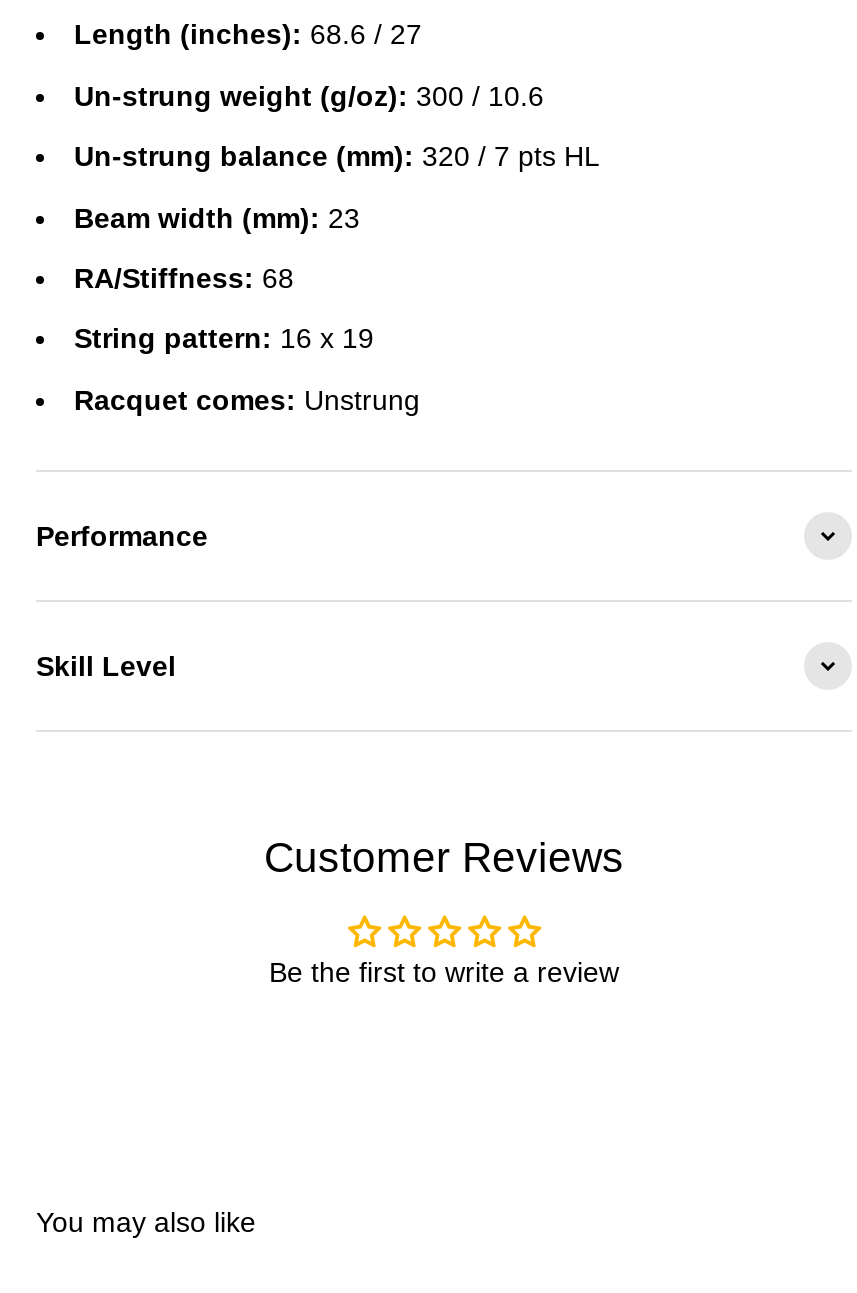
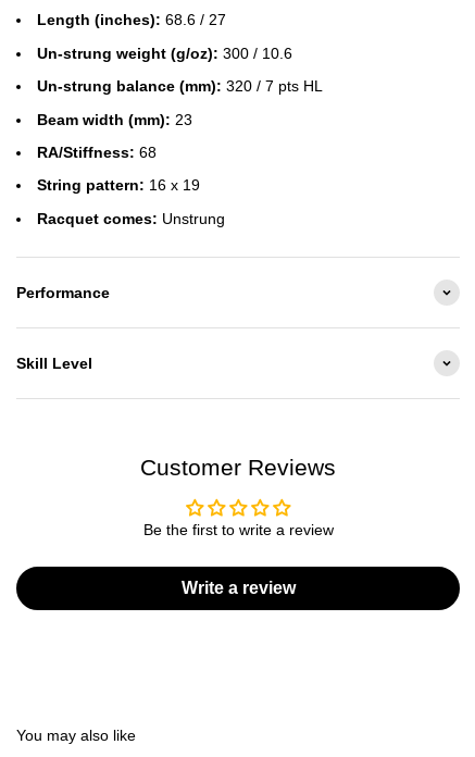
none -> [181,578,295,597] Write a review

